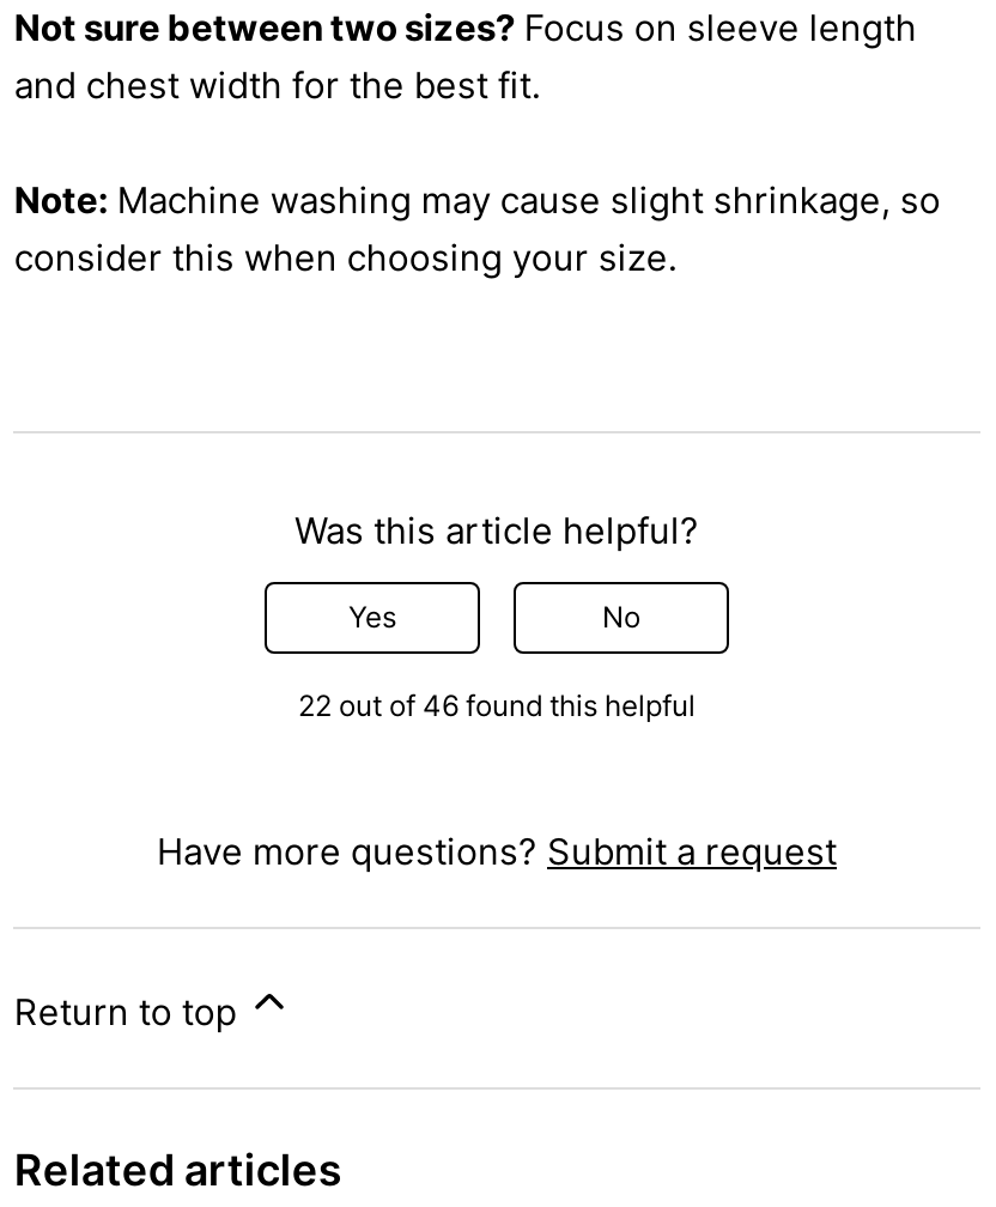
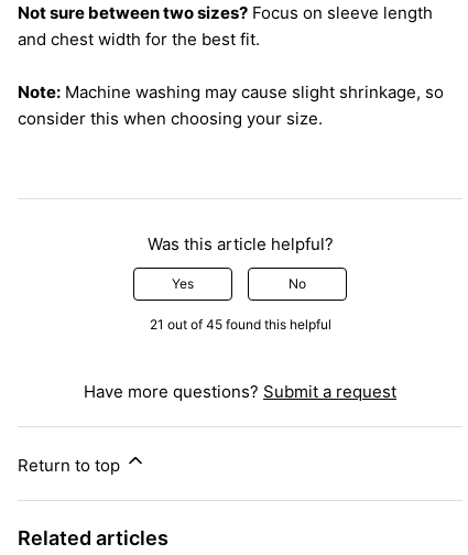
[298,688,696,724] 22 out of 46 found this helpful -> [149,316,331,333] 21 out of 45 found this helpful

